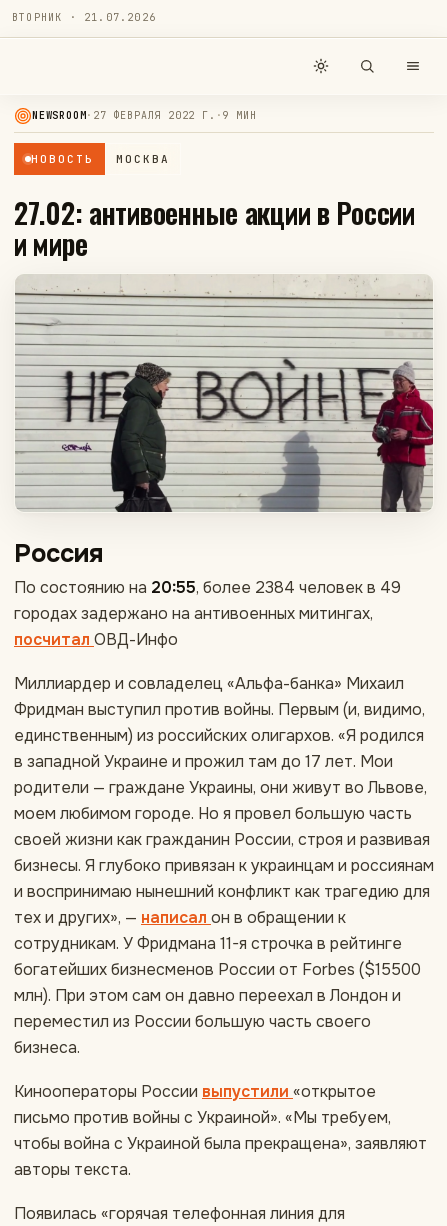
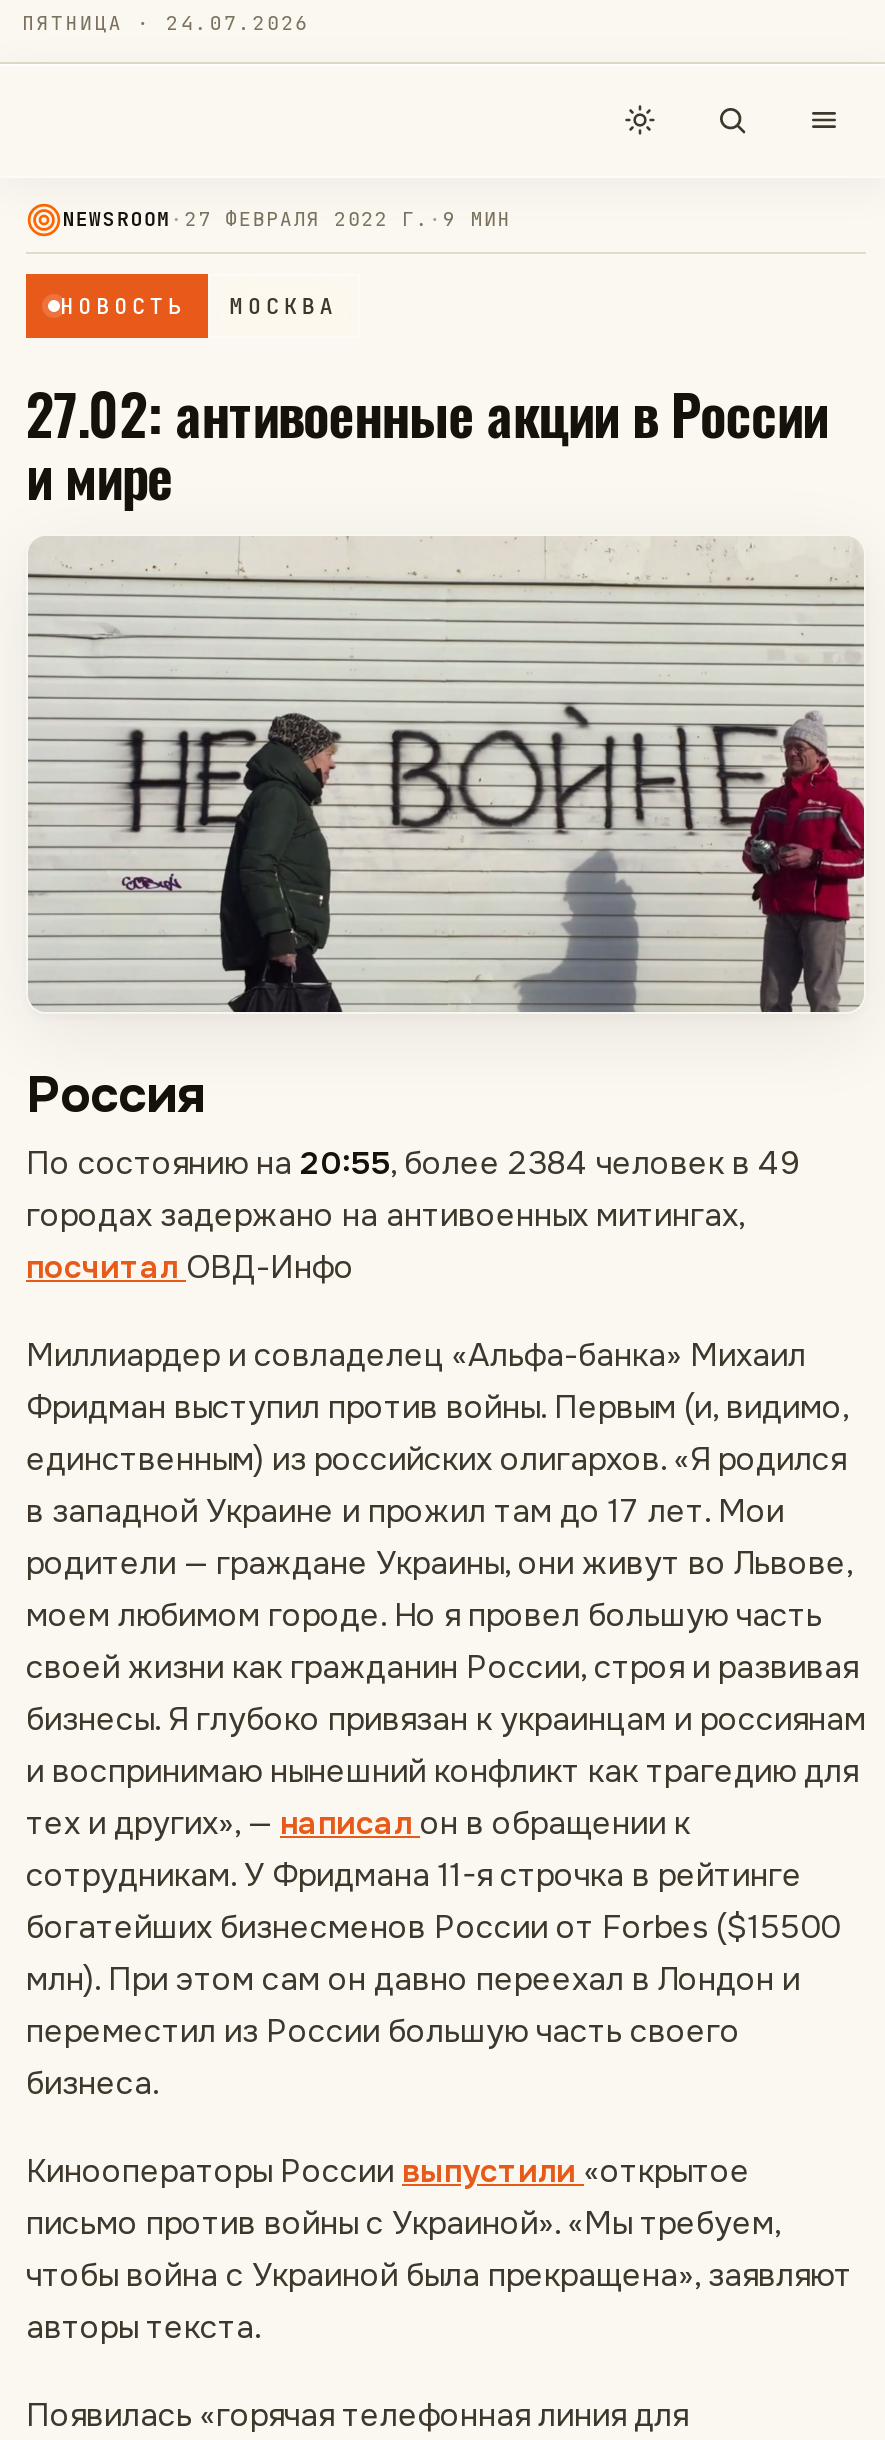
[12,11,156,24] ВТОРНИК · 21.07.2026 -> [22,10,310,36] ПЯТНИЦА · 24.07.2026

